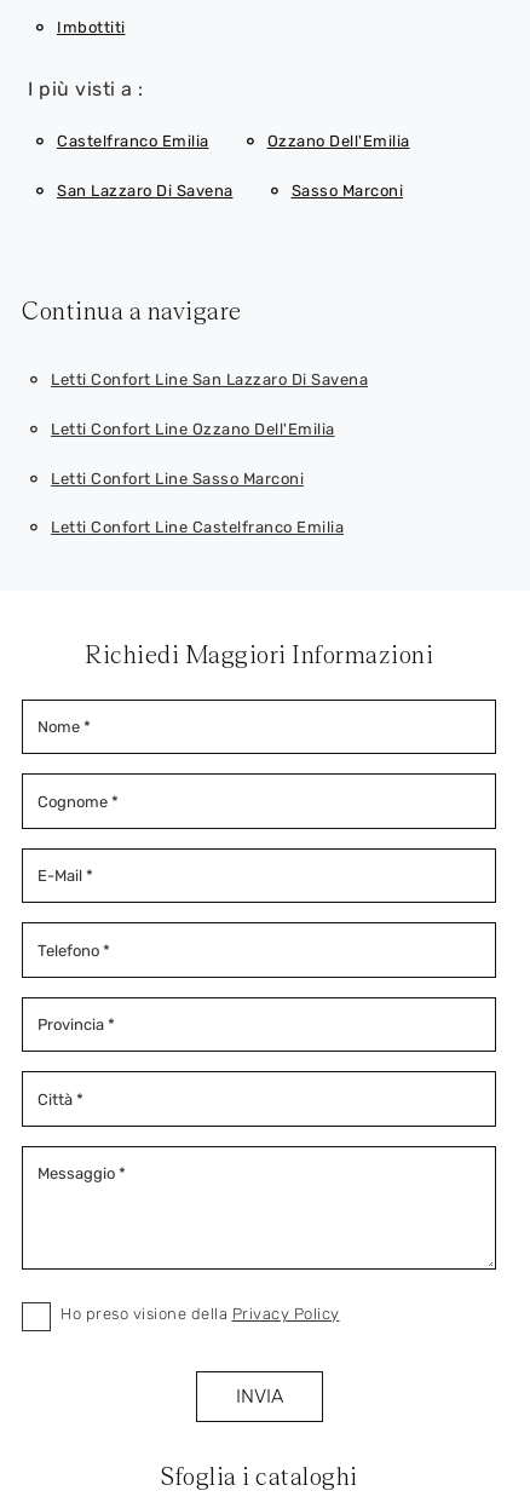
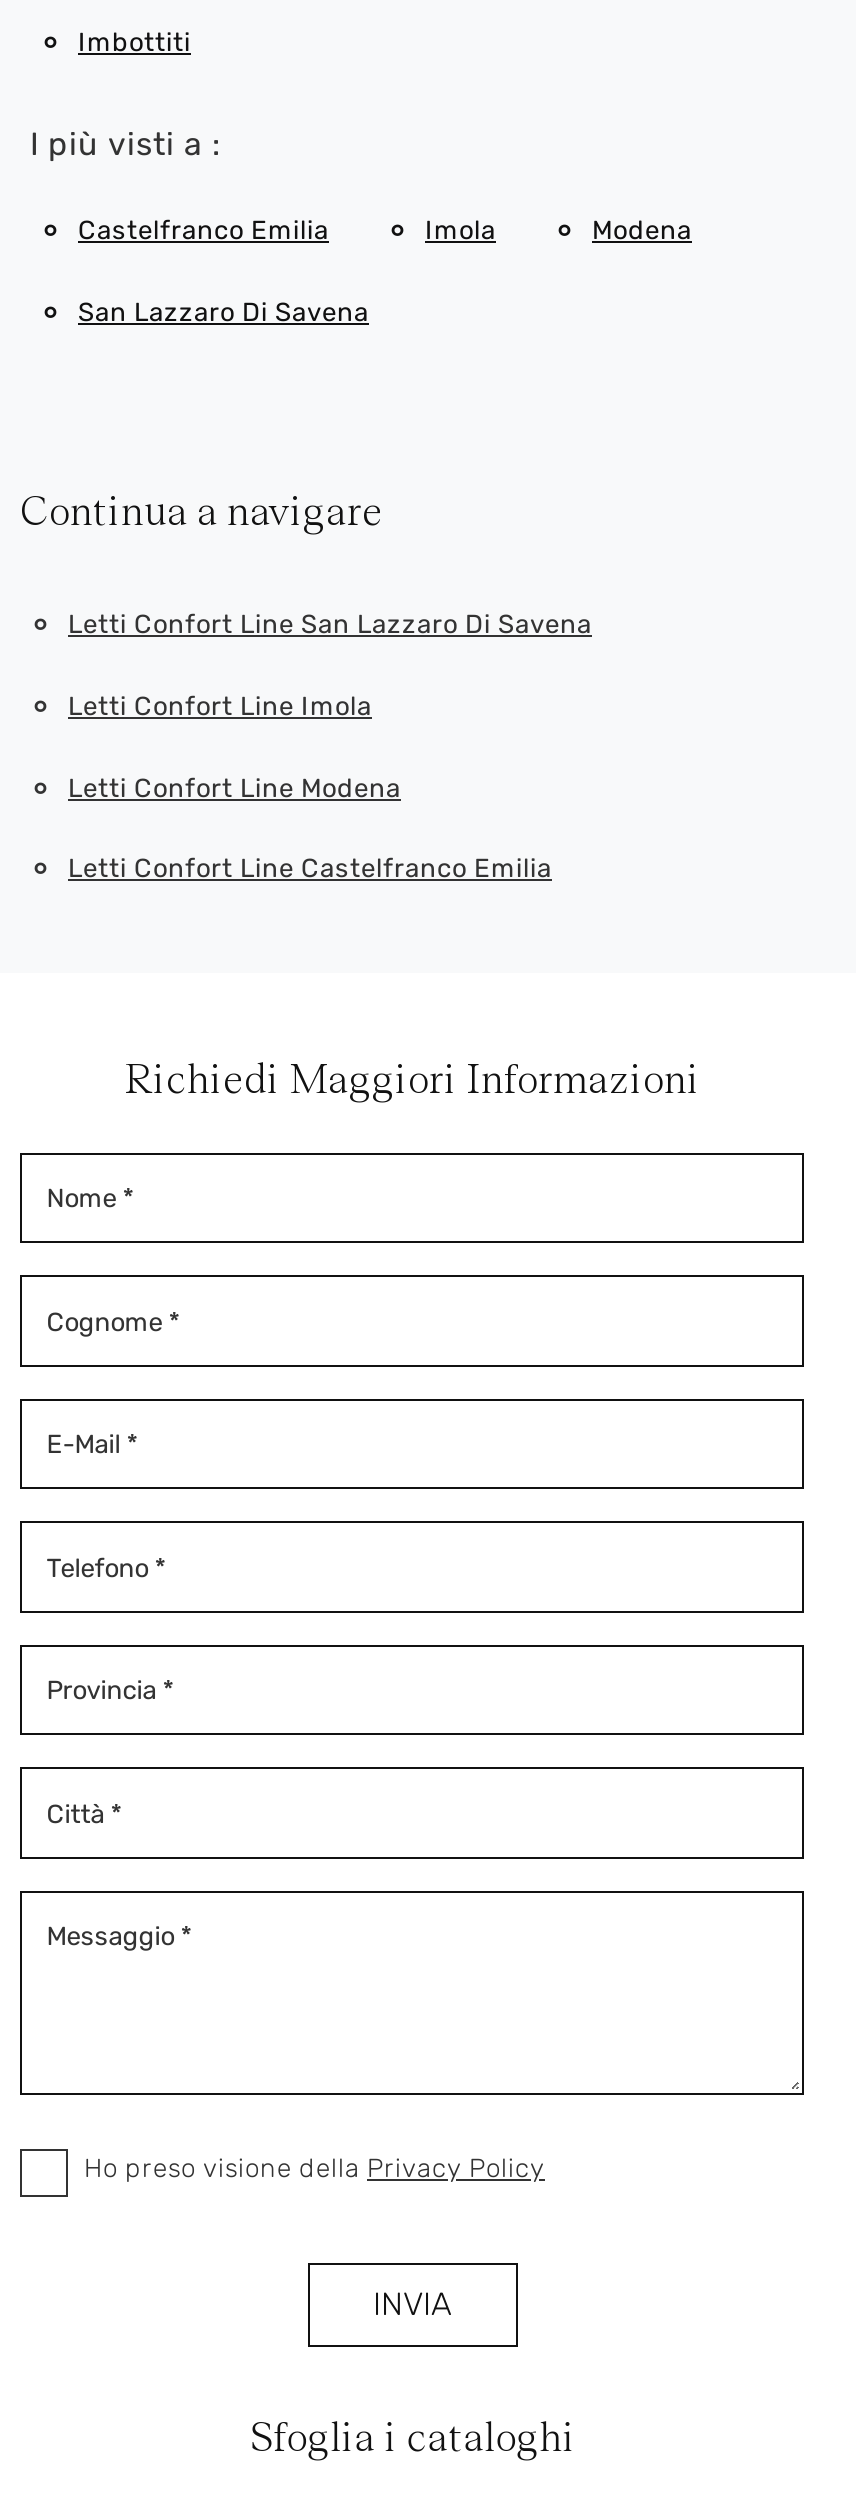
[267,132,410,150] Ozzano Dell'Emilia -> [425,215,692,245] Imola | Modena
[291,181,403,199] Sasso Marconi -> none
[51,420,335,438] Letti Confort Line Ozzano Dell'Emilia -> [68,691,372,721] Letti Confort Line Imola
[51,469,304,487] Letti Confort Line Sasso Marconi -> [68,772,401,802] Letti Confort Line Modena

